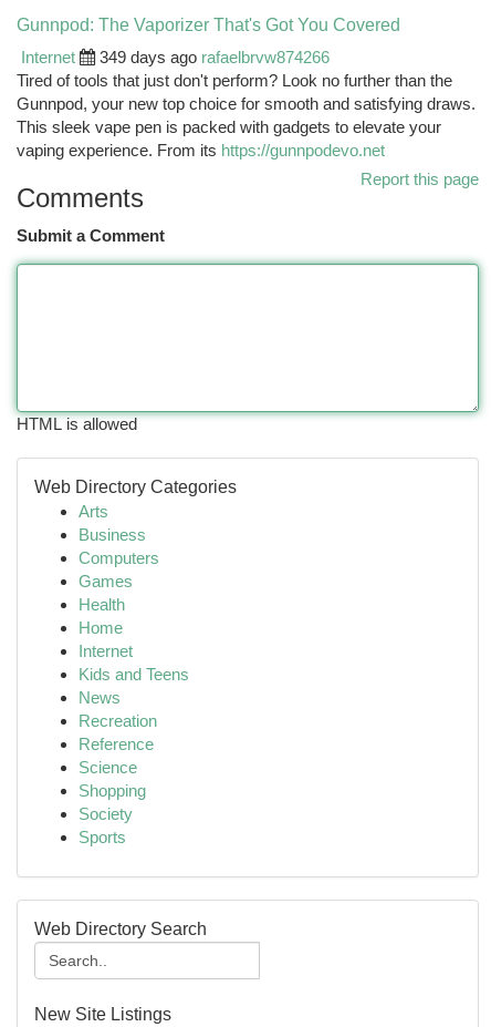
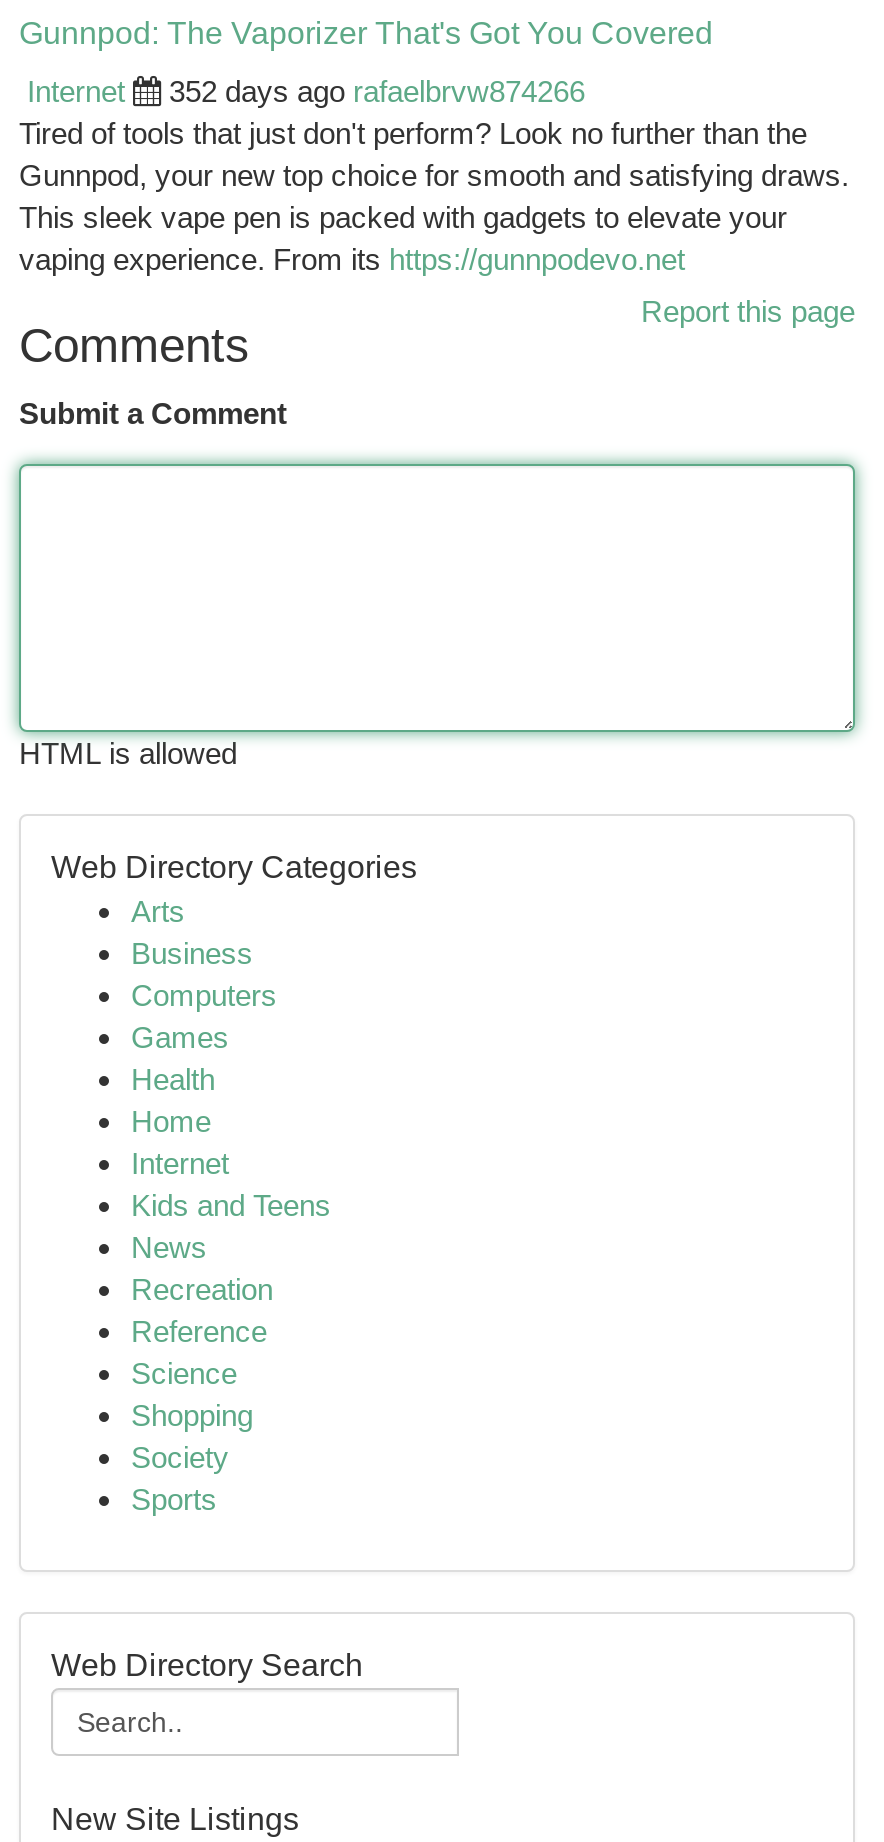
[100,48,330,66] 349 days ago rafaelbrvw874266 -> [169,74,585,108] 352 days ago rafaelbrvw874266

